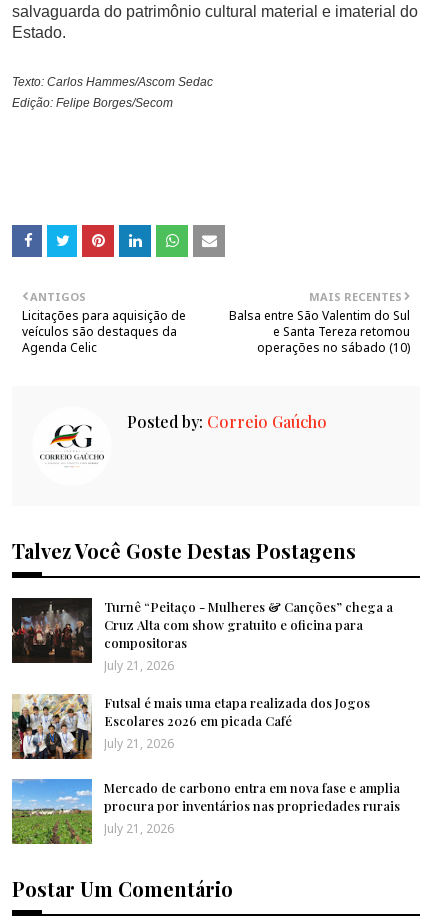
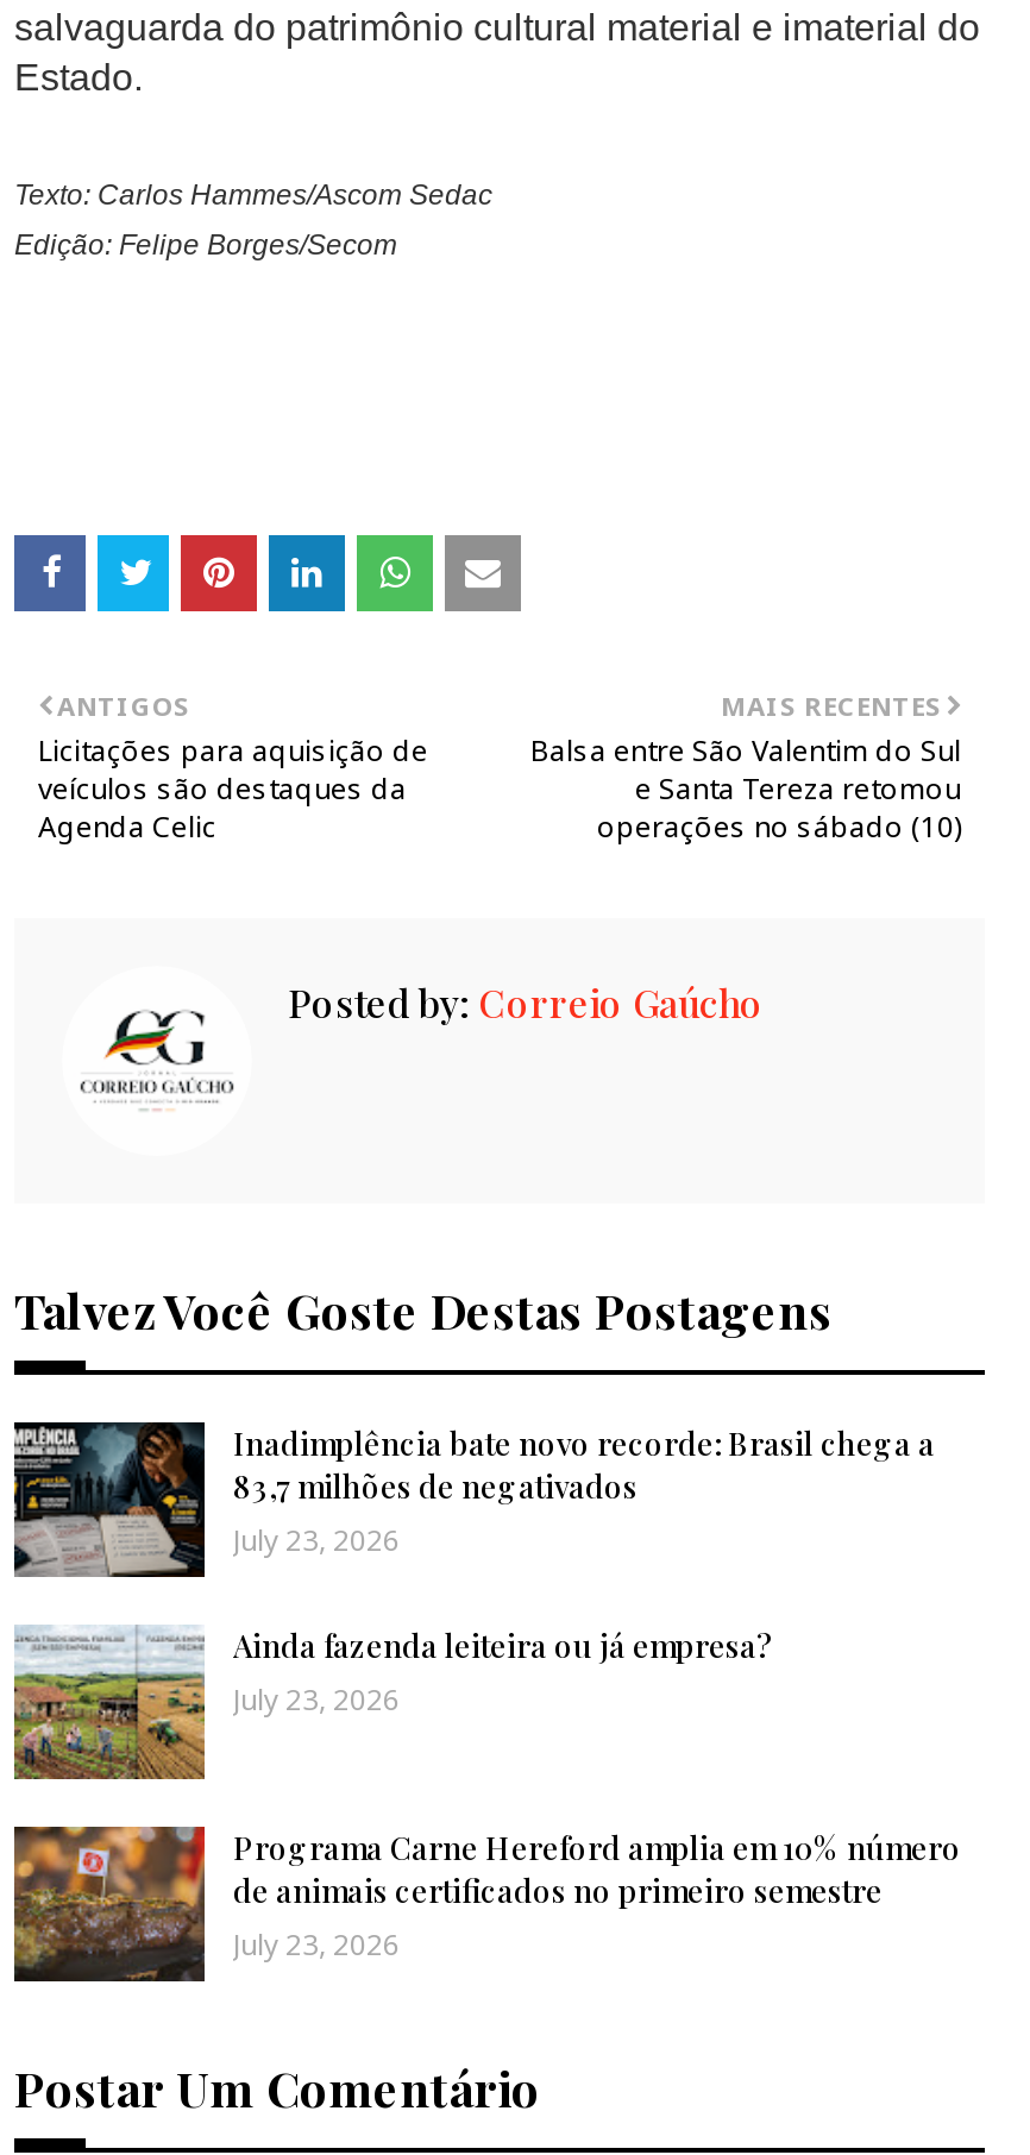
[12,598,393,674] [image] | Turnê “Peitaço - Mulheres & Canções” chega a | Cruz Alta com show gratuito e oficina para | compositoras | July 21, 2026 -> [12,1422,935,1579] [image] | Inadimplência bate novo recorde: Brasil chega a | 83,7 milhões de negativados | July 23, 2026
[12,693,370,760] [image] | Futsal é mais uma etapa realizada dos Jogos | Escolares 2026 em picada Café | July 21, 2026 -> [14,1625,773,1782] [image] | Ainda fazenda leiteira ou já empresa? | July 23, 2026
[11,778,400,845] [image] | Mercado de carbono entra em nova fase e amplia | procura por inventários nas propriedades rurais | July 21, 2026 -> [12,1824,961,1984] [image] | Programa Carne Hereford amplia em 10% número | de animais certificados no primeiro semestre | July 23, 2026

